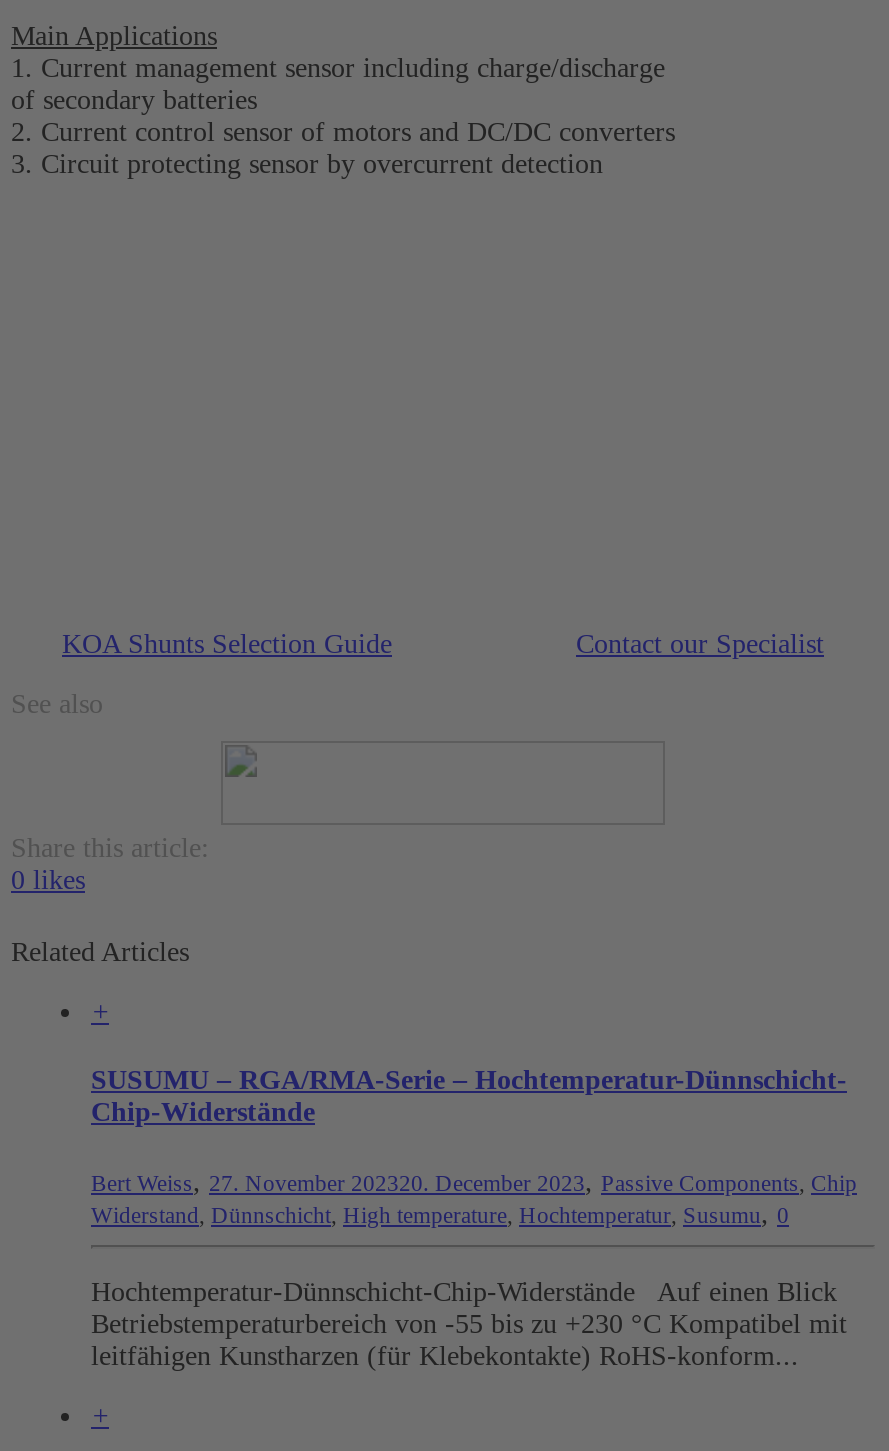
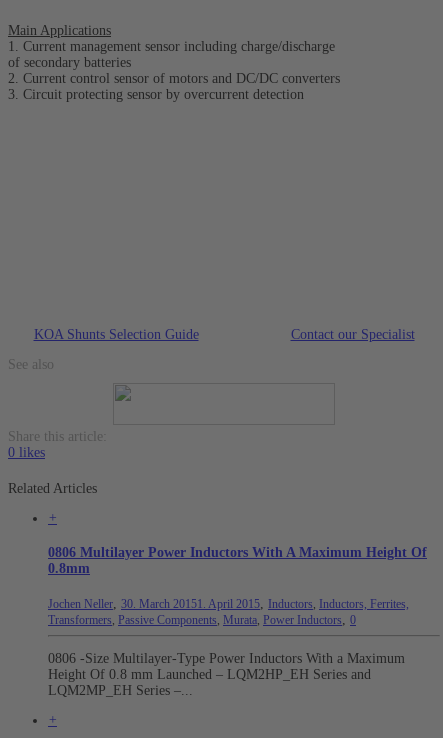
[91,1066,847,1128] SUSUMU – RGA/RMA-Serie – Hochtemperatur-Dünnschicht- | Chip-Widerstände -> [48,545,427,576] 0806 Multilayer Power Inductors With A Maximum Height Of | 0.8mm
[91,1167,857,1229] Bert Weiss, 27. November 202320. December 2023, Passive Components, Chip | Widerstand, Dünnschicht, High temperature, Hochtemperatur, Susumu, 0 -> [48,596,409,627] Jochen Neller, 30. March 20151. April 2015, Inductors, Inductors, Ferrites, | Transformers, Passive Components, Murata, Power Inductors, 0
[91,1277,847,1371] Hochtemperatur-Dünnschicht-Chip-Widerstände Auf einen Blick | Betriebstemperaturbereich von -55 bis zu +230 °C Kompatibel mit | leitfähigen Kunstharzen (für Klebekontakte) RoHS-konform... -> [48,651,405,698] 0806 -Size Multilayer-Type Power Inductors With a Maximum | Height Of 0.8 mm Launched – LQM2HP_EH Series and | LQM2MP_EH Series –...

